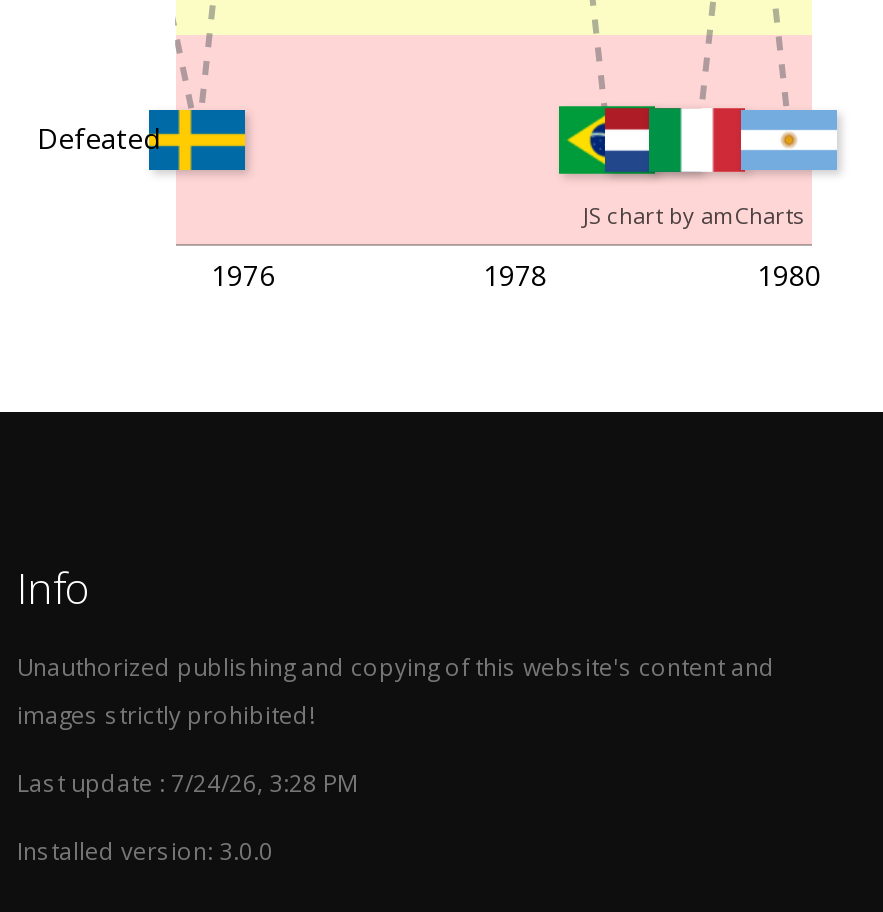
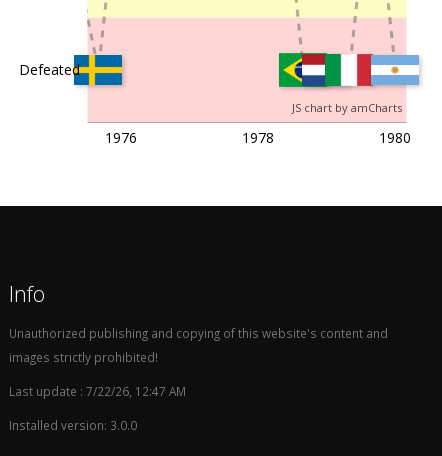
[17,767,357,799] Last update : 7/24/26, 3:28 PM -> [9,383,186,399] Last update : 7/22/26, 12:47 AM

